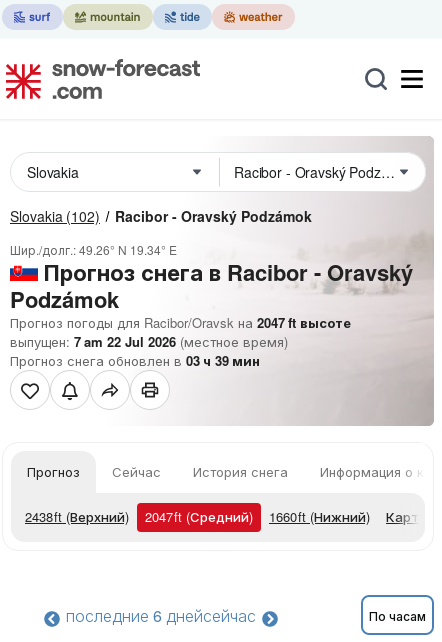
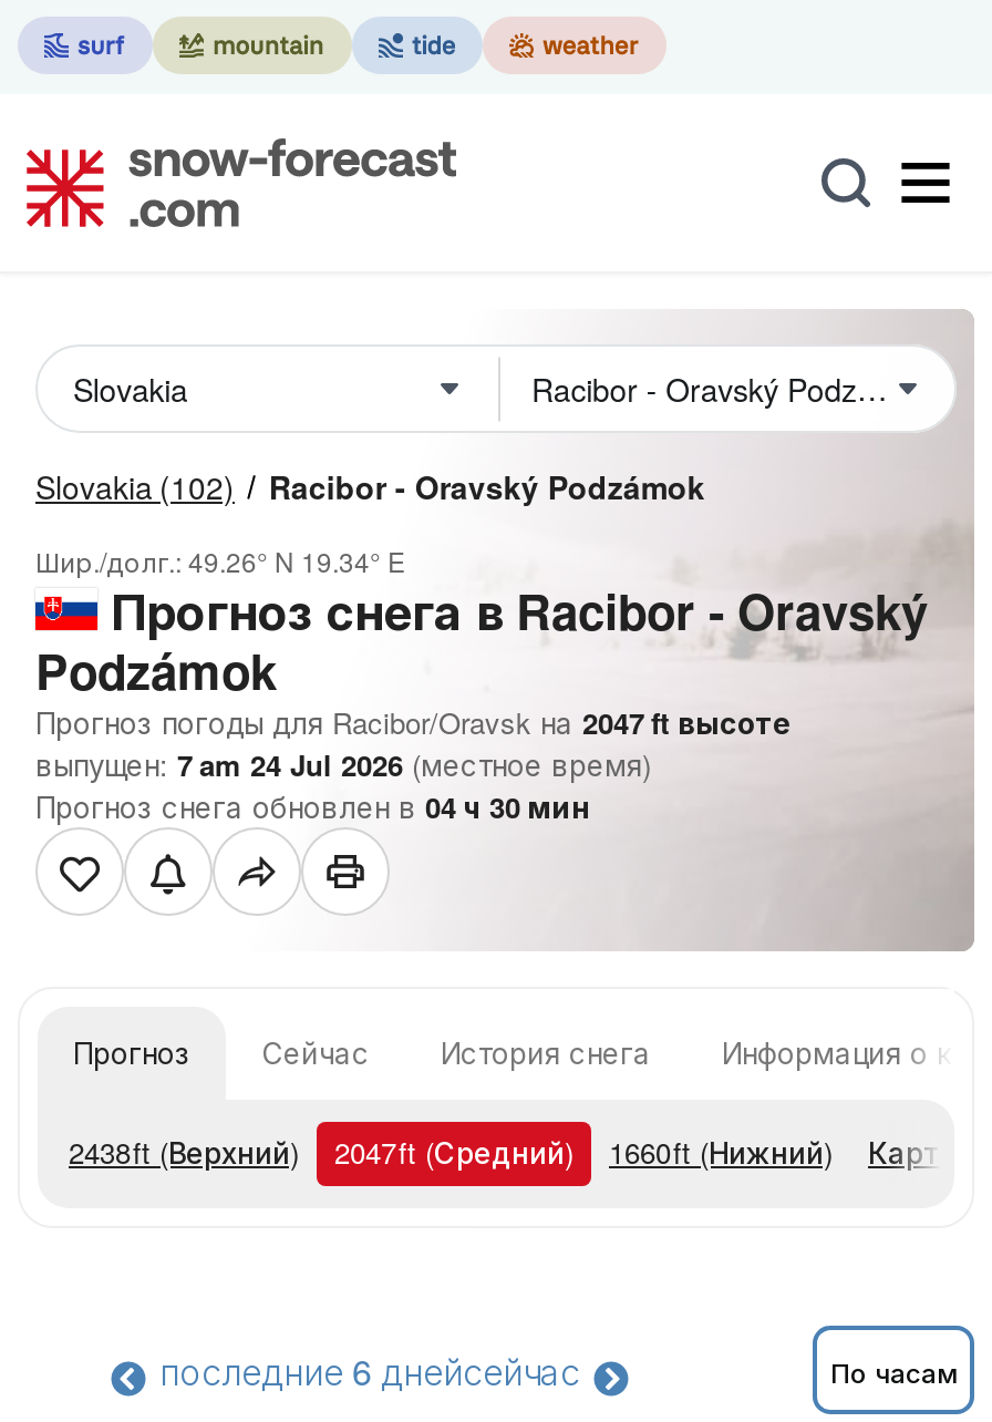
[10,332,288,351] выпущен: 7 am 22 Jul 2026 (местное время) -> [35,743,651,785] выпущен: 7 am 24 Jul 2026 (местное время)
[10,351,260,370] Прогноз снега обновлен в 03 ч 39 мин -> [35,785,589,827] Прогноз снега обновлен в 04 ч 30 мин

